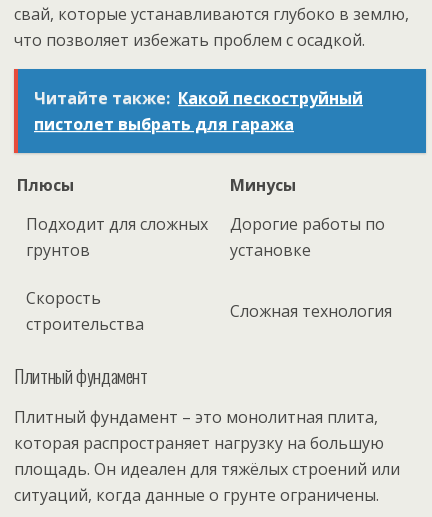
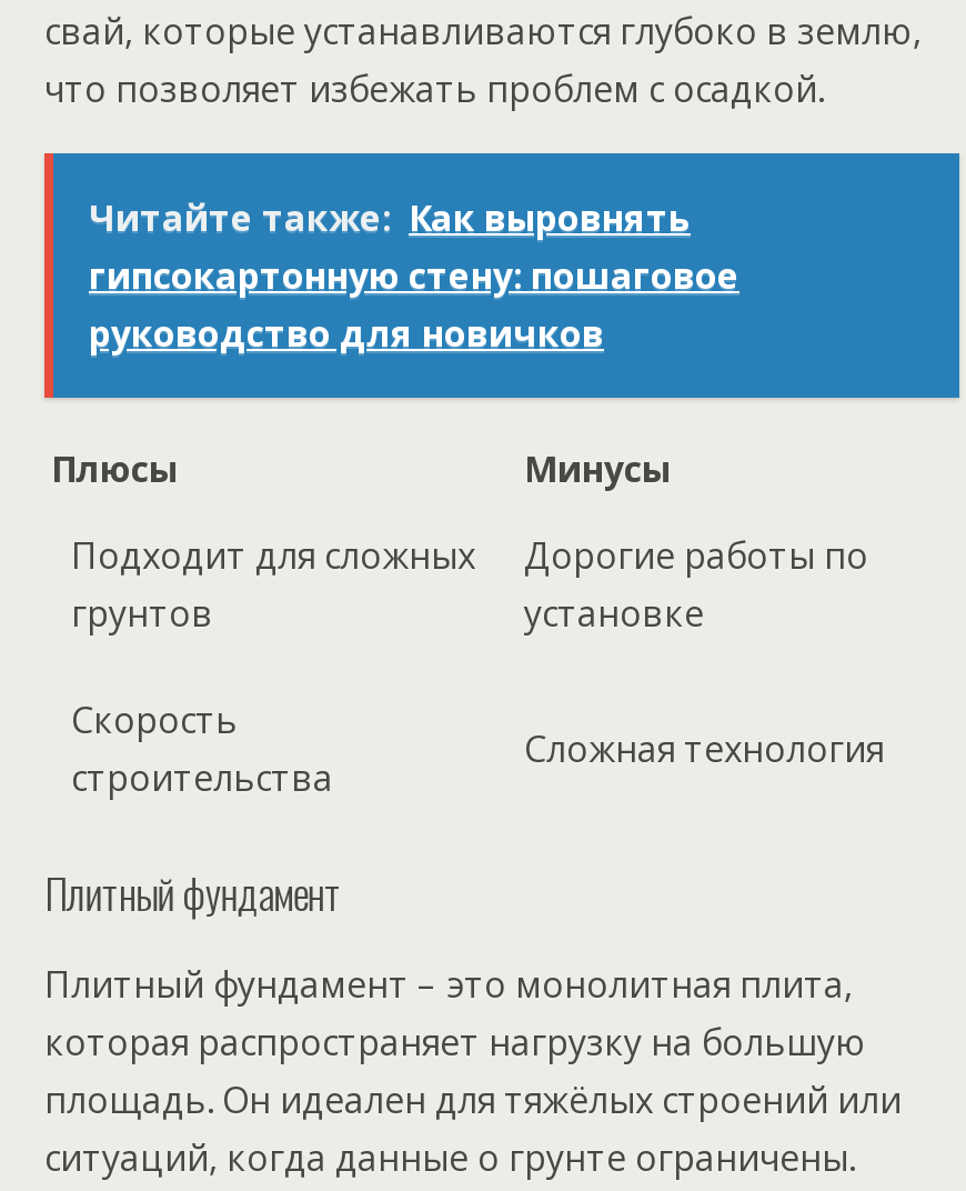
[34,86,363,134] Читайте также: Какой пескоструйный | пистолет выбрать для гаража -> [89,192,739,357] Читайте также: Как выровнять | гипсокартонную стену: пошаговое | руководство для новичков

